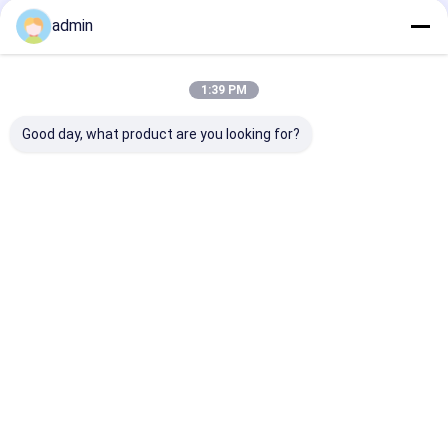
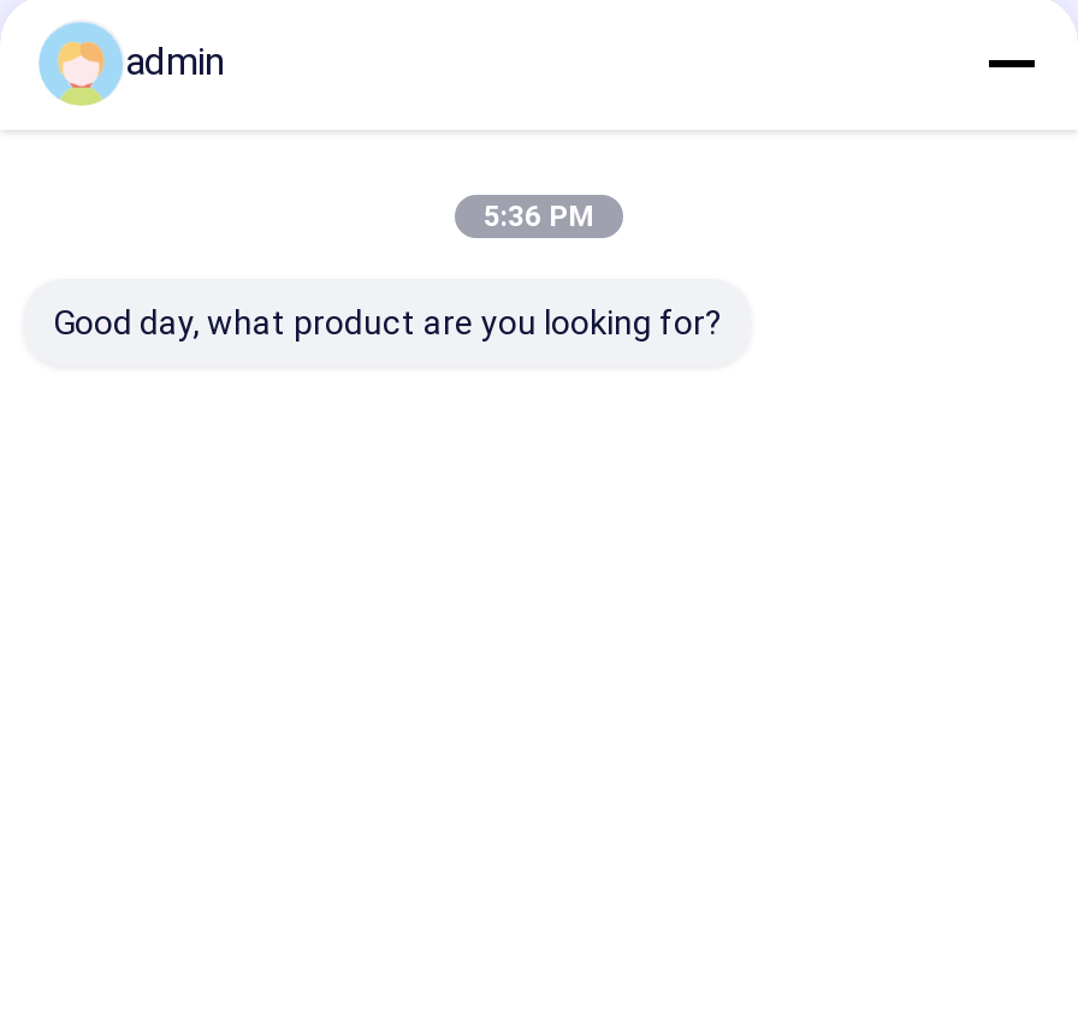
[201,83,247,97] 1:39 PM -> [484,200,594,233] 5:36 PM

